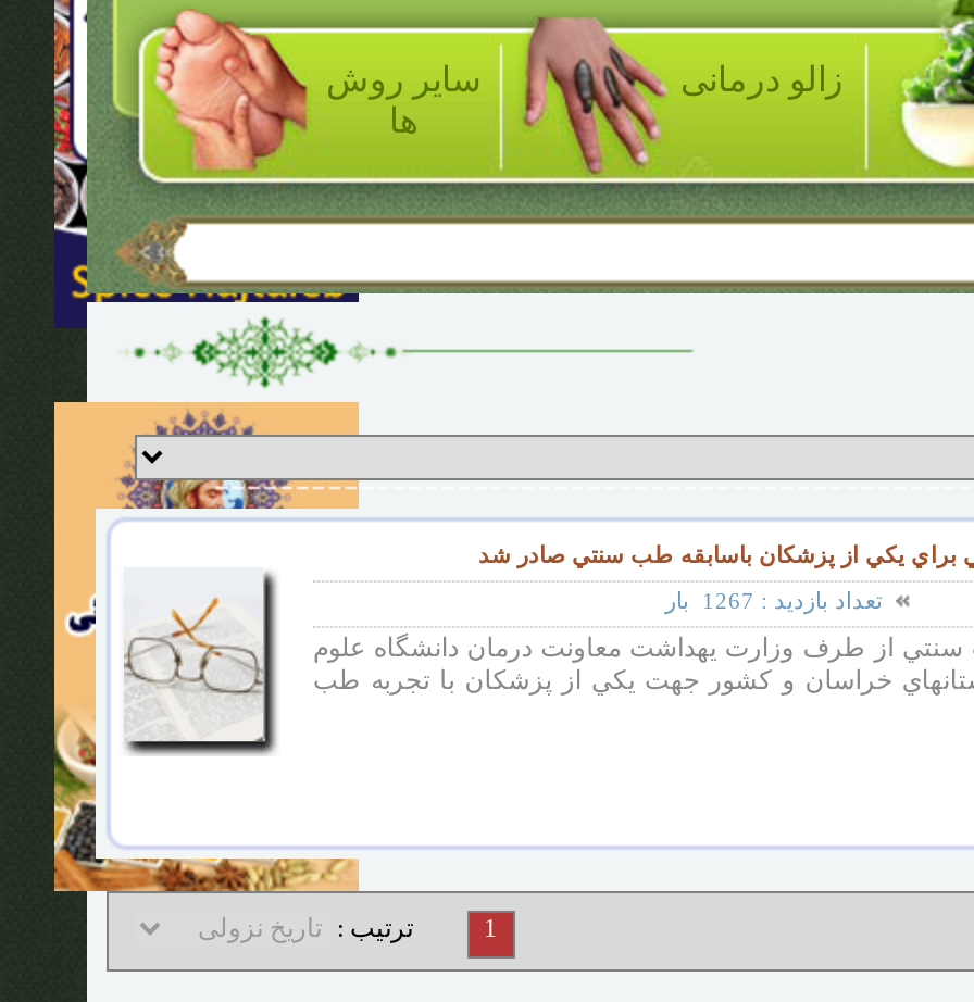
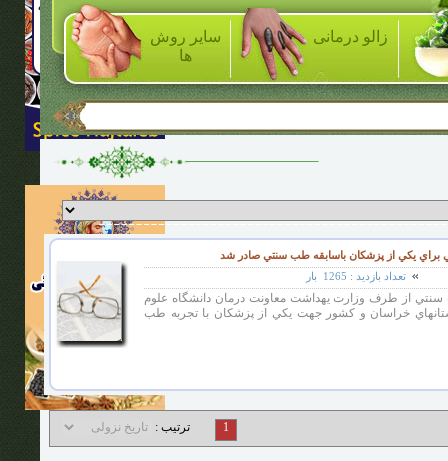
[665,589,896,613] تعداد بازدید : 1267 بار -> [306,271,412,282] تعداد بازدید : 1265 بار

